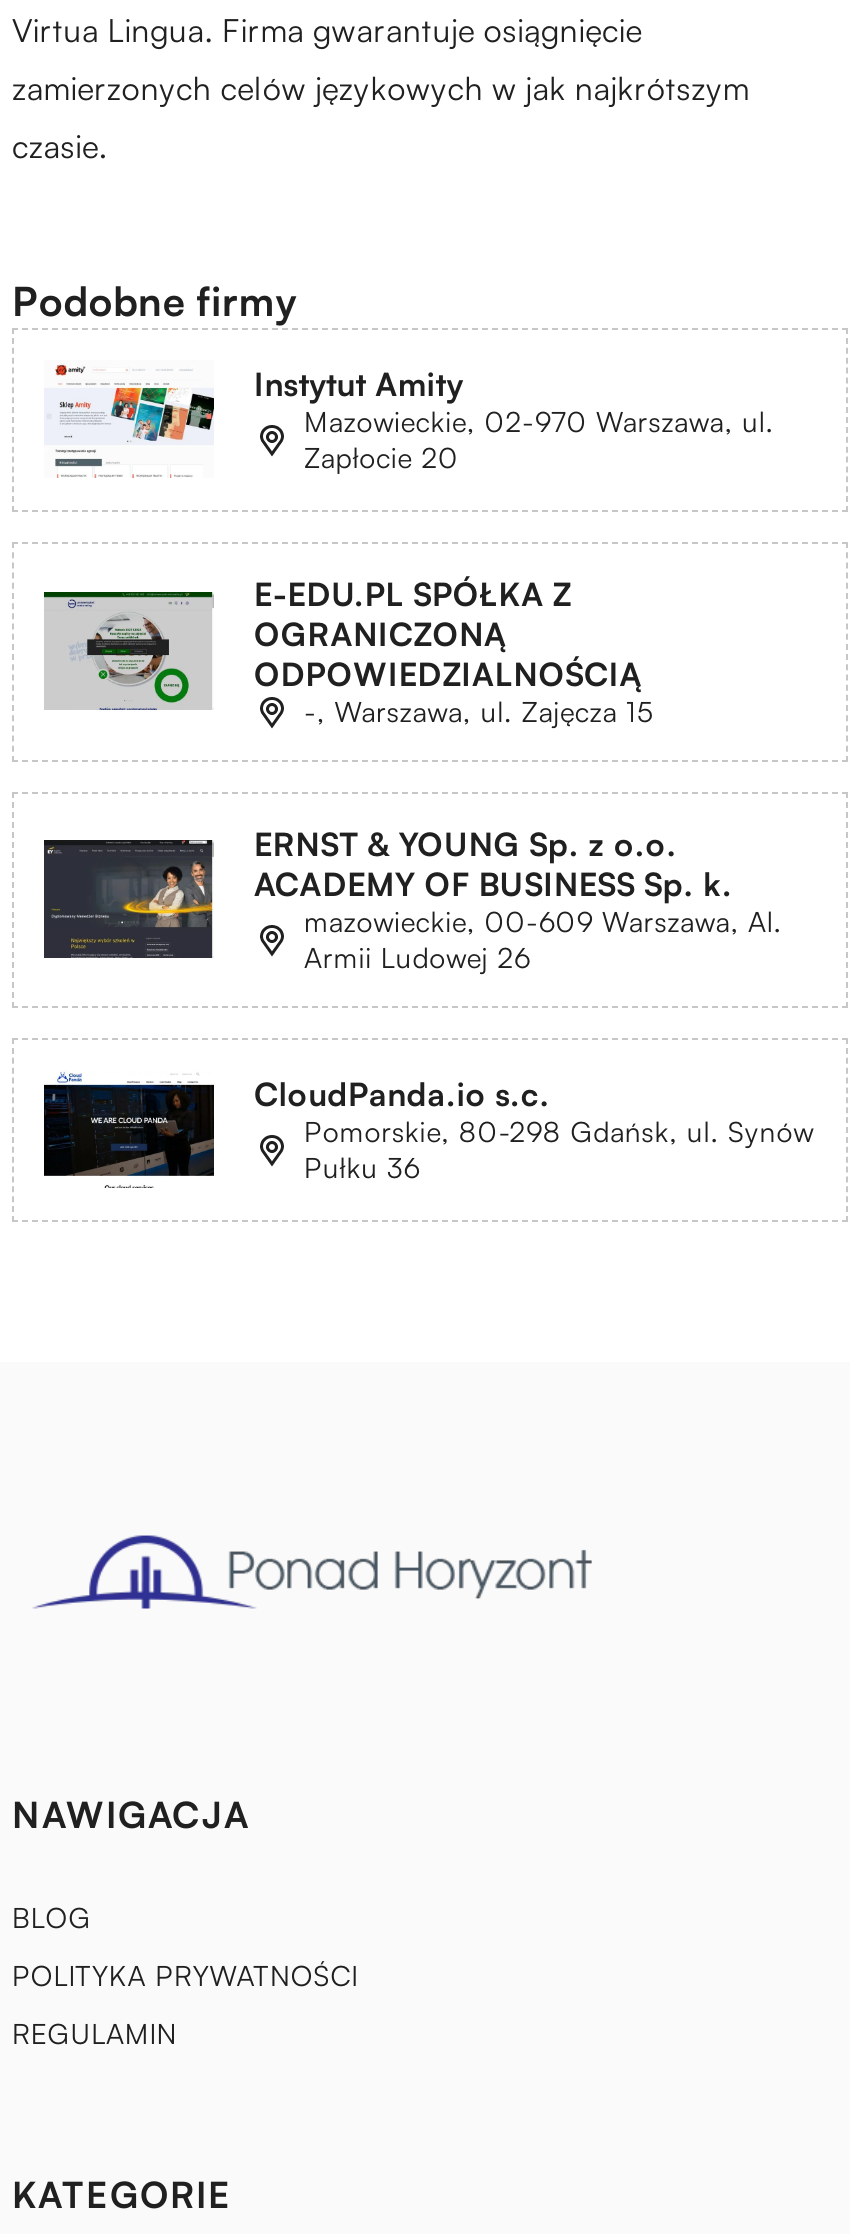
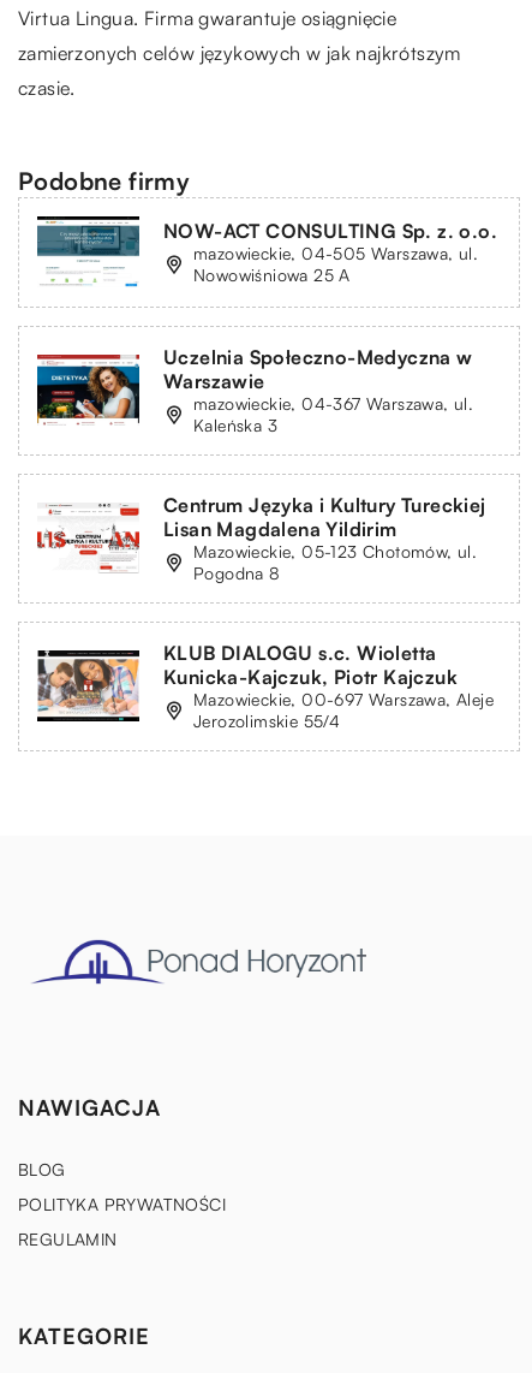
[44,360,774,474] [image] | Instytut Amity | Mazowieckie, 02-970 Warszawa, ul. | Zapłocie 20 -> [36,215,497,285] [image] | NOW-ACT CONSULTING Sp. z. o.o. | mazowieckie, 04-505 Warszawa, ul. | Nowowiśniowa 25 A
[42,574,654,728] [image] | E-EDU.PL SPÓŁKA Z | OGRANICZONĄ | ODPOWIEDZIALNOŚCIĄ | -, Warszawa, ul. Zajęcza 15 -> [36,345,473,435] [image] | Uczelnia Społeczno-Medyczna w | Warszawie | mazowieckie, 04-367 Warszawa, ul. | Kaleńska 3
[42,824,782,974] [image] | ERNST & YOUNG Sp. z o.o. | ACADEMY OF BUSINESS Sp. k. | mazowieckie, 00-609 Warszawa, Al. | Armii Ludowej 26 -> [36,493,486,583] [image] | Centrum Języka i Kultury Tureckiej | Lisan Magdalena Yildirim | Mazowieckie, 05-123 Chotomów, ul. | Pogodna 8
[42,1074,814,1184] [image] | CloudPanda.io s.c. | Pomorskie, 80-298 Gdańsk, ul. Synów | Pułku 36 -> [36,641,494,731] [image] | KLUB DIALOGU s.c. Wioletta | Kunicka-Kajczuk, Piotr Kajczuk | Mazowieckie, 00-697 Warszawa, Aleje | Jerozolimskie 55/4

